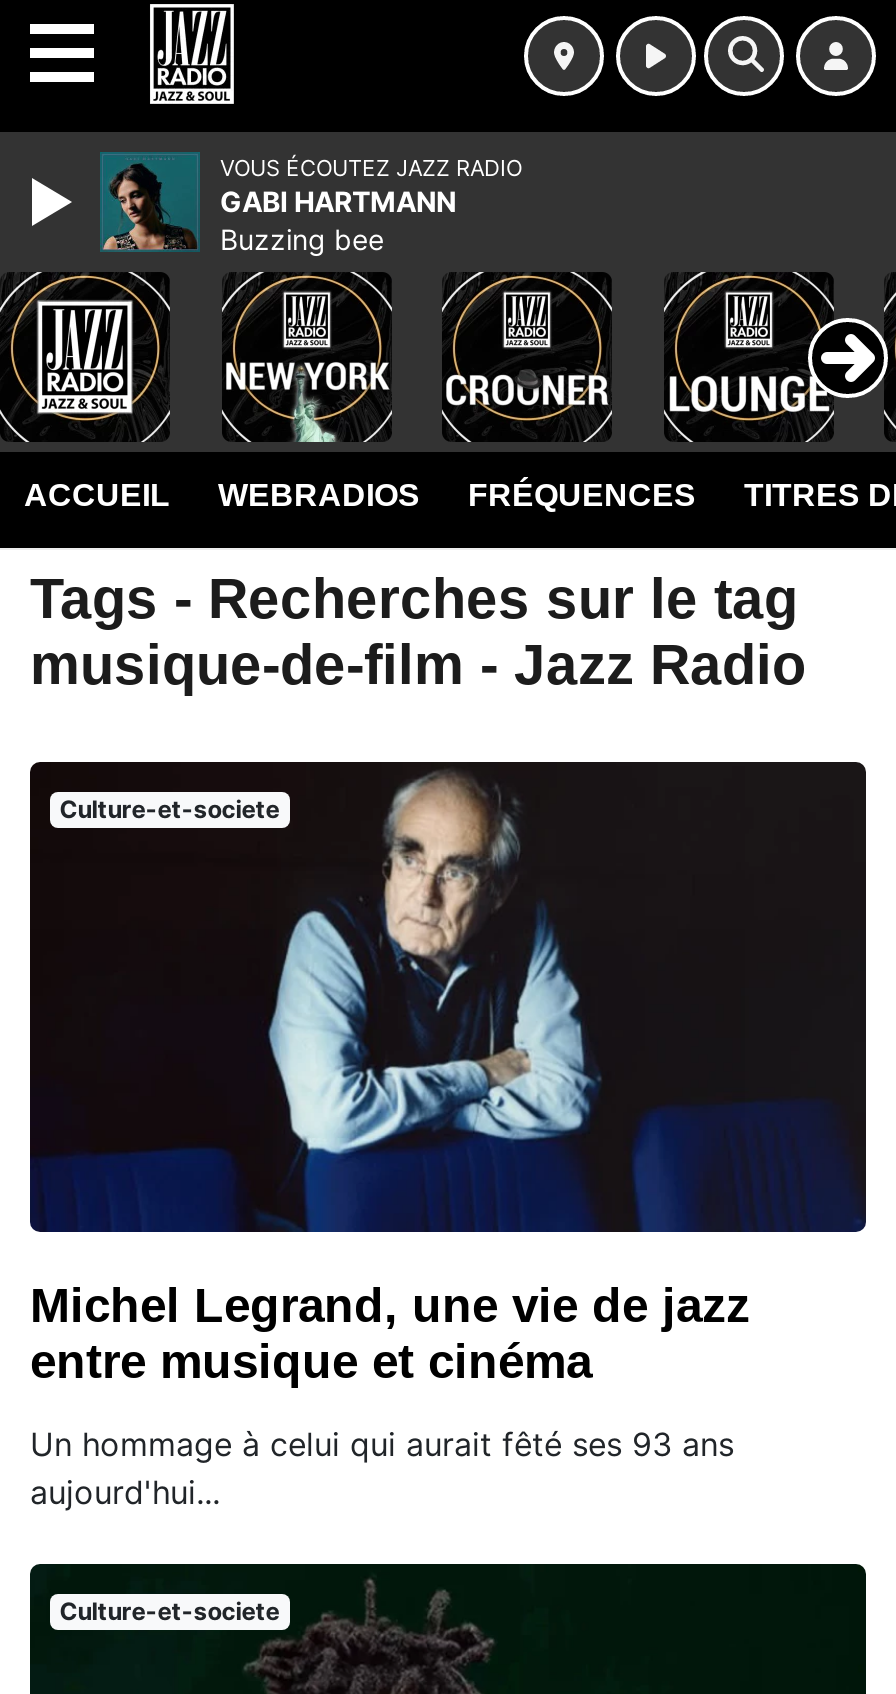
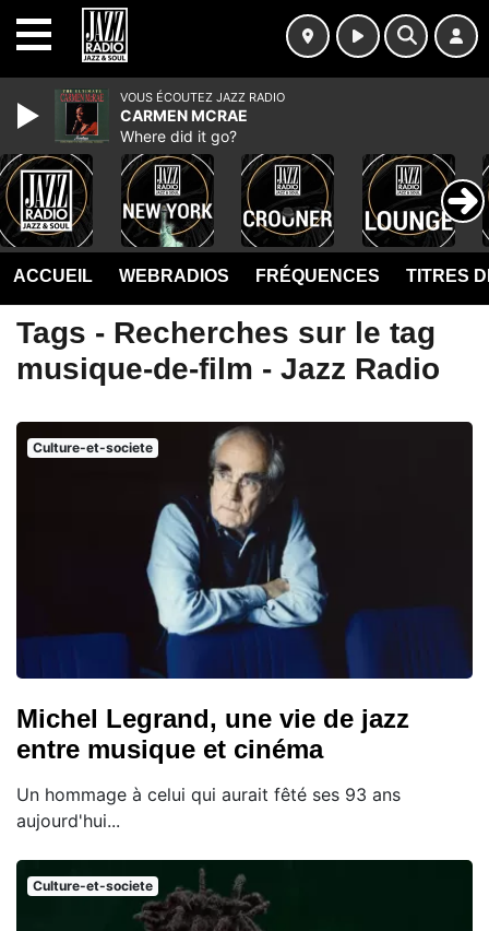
[100,152,456,256] [image] | GABI HARTMANN | Buzzing bee -> [56,90,248,145] [image] | CARMEN MCRAE | Where did it go?

